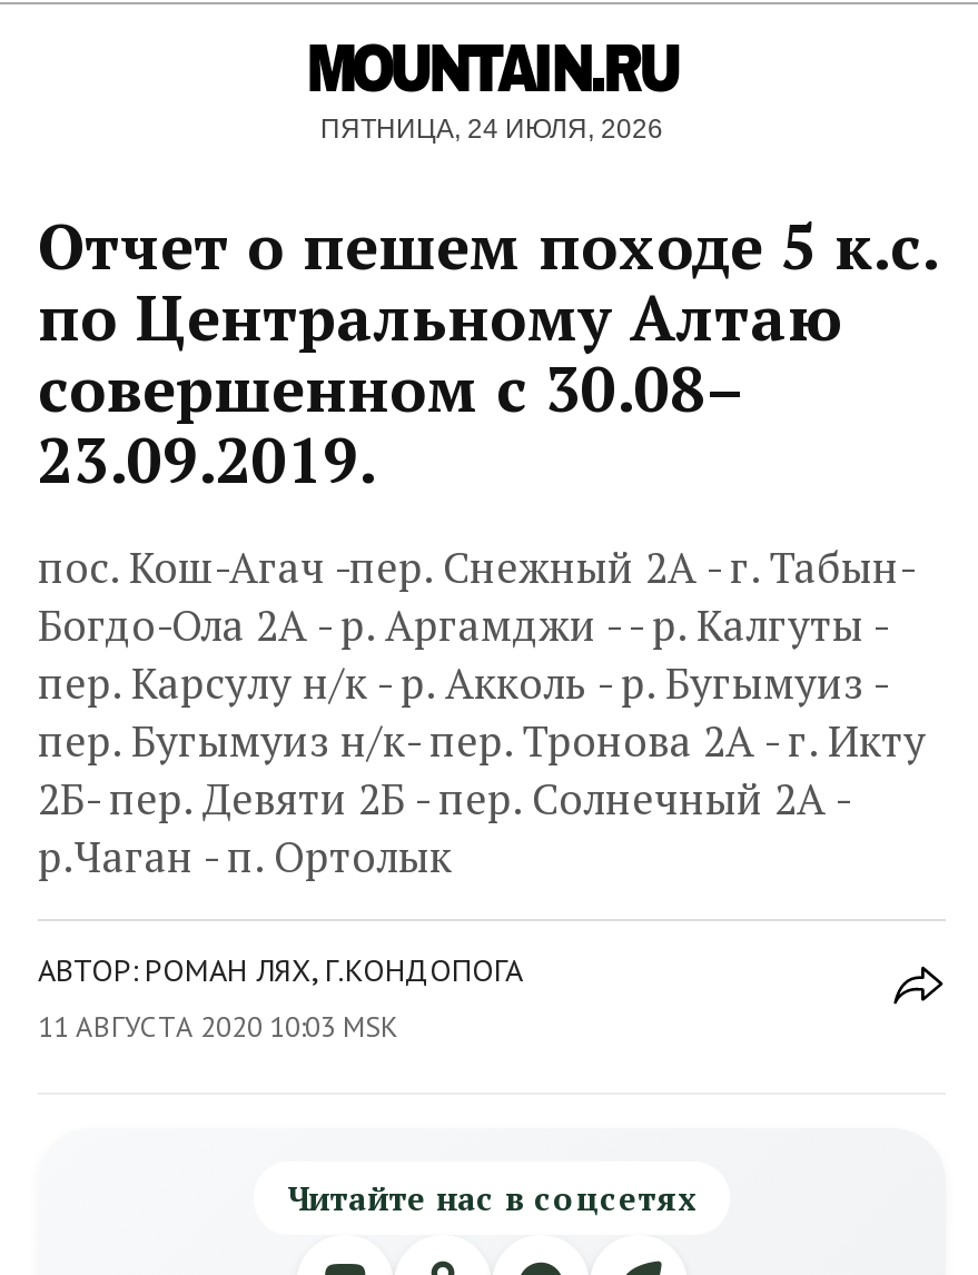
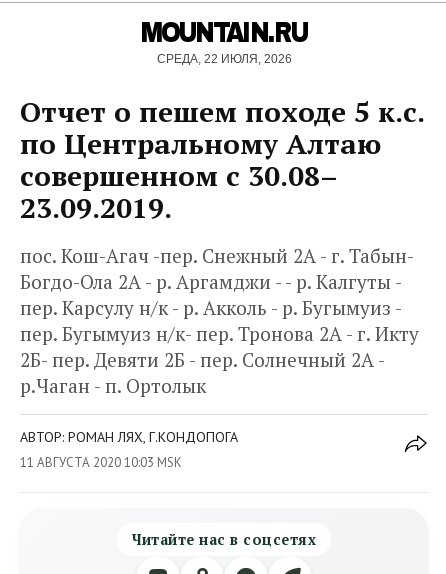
[320,113,663,145] ПЯТНИЦА, 24 ИЮЛЯ, 2026 -> [156,52,291,66] СРЕДА, 22 ИЮЛЯ, 2026

